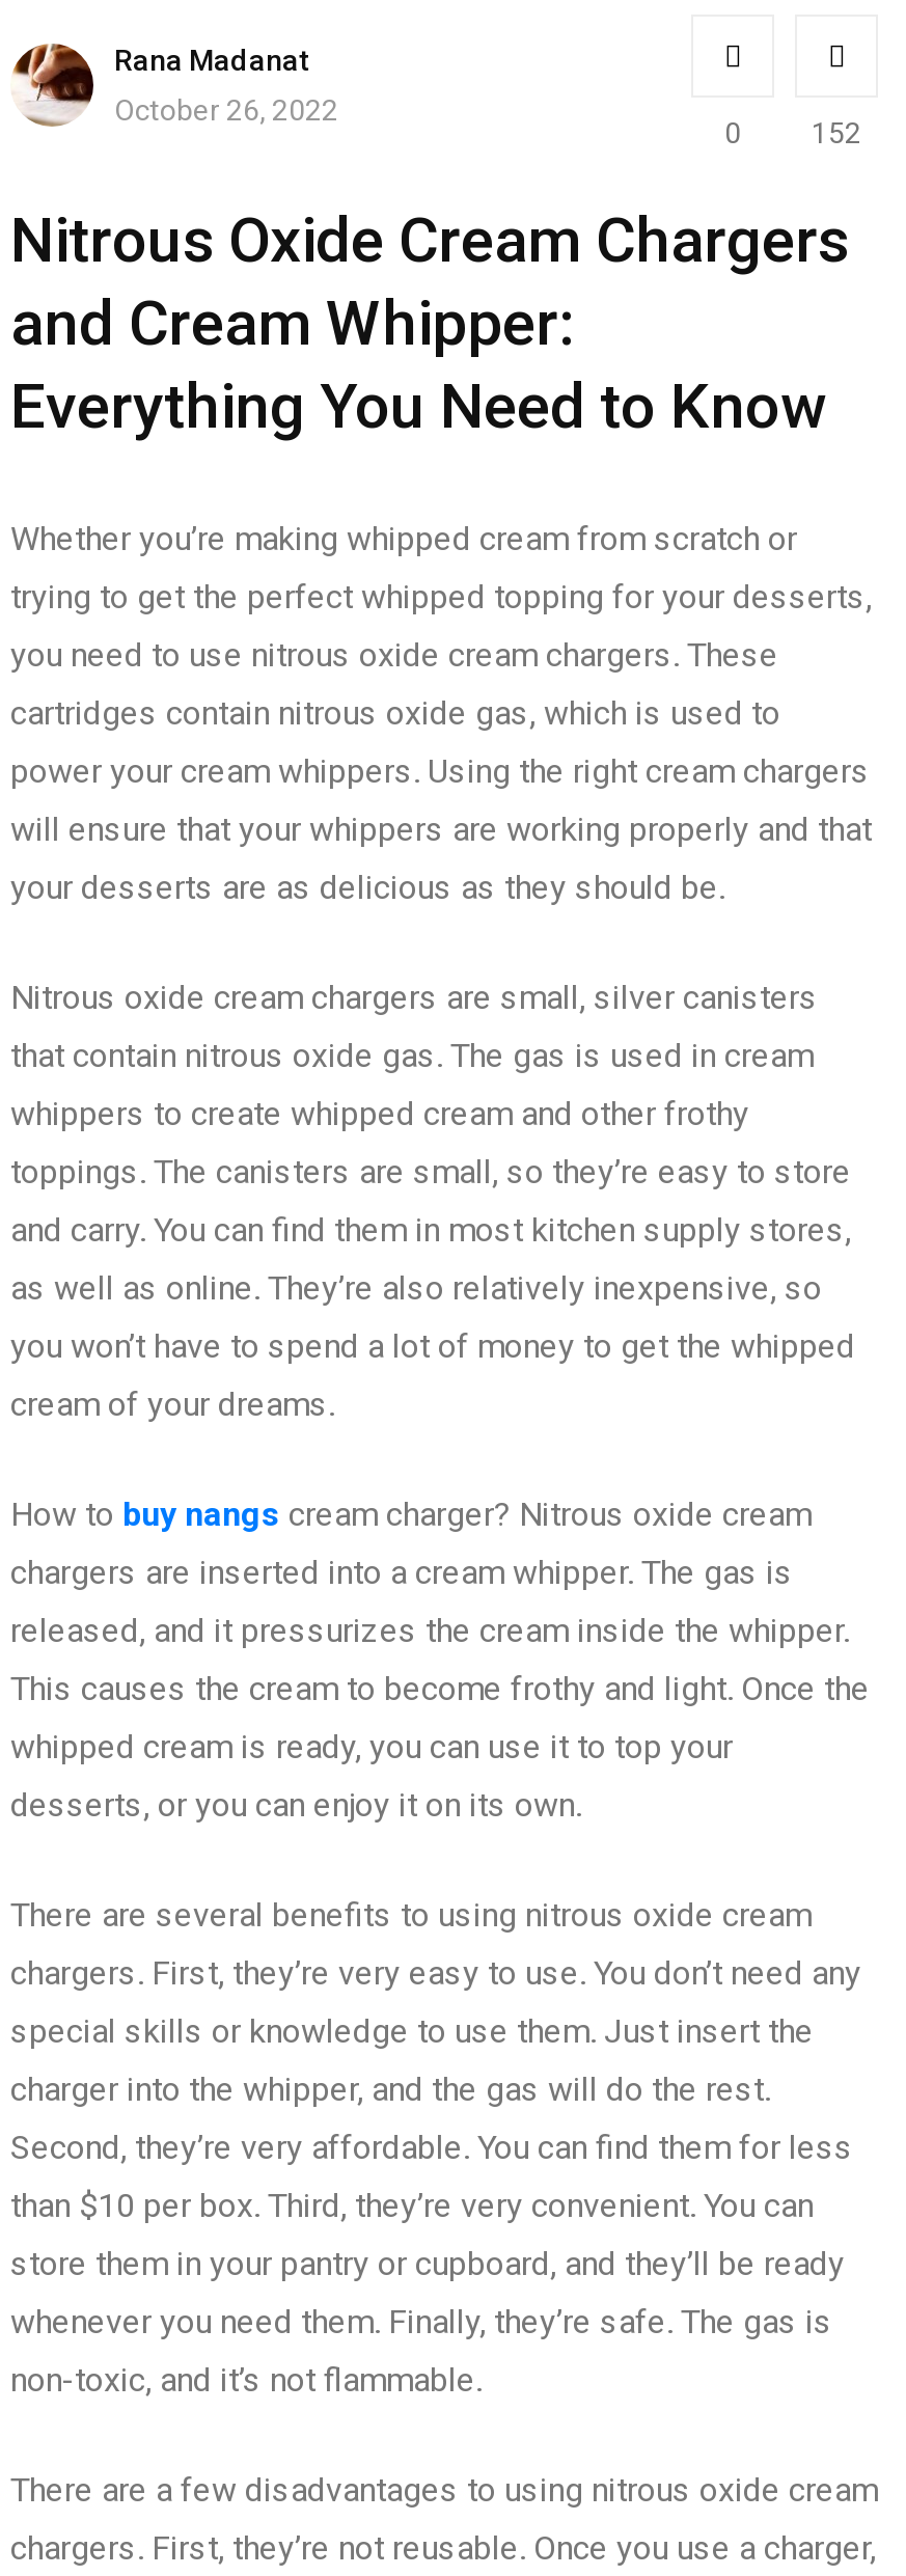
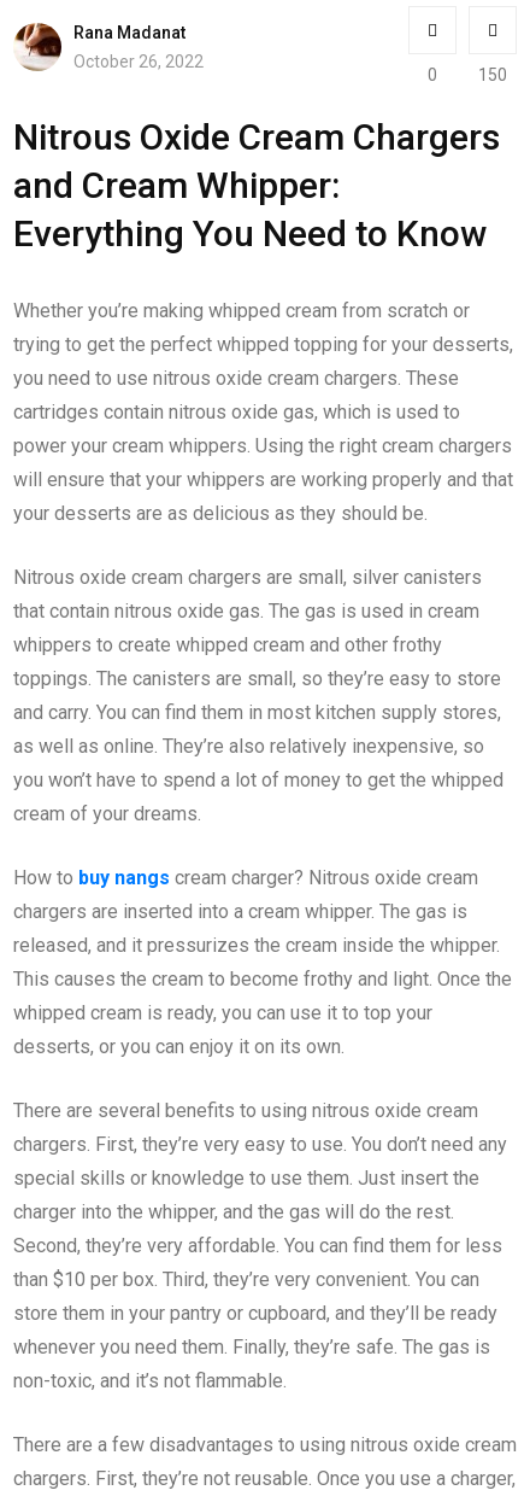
[812,116,861,149] 152 -> [478,65,507,84] 150

